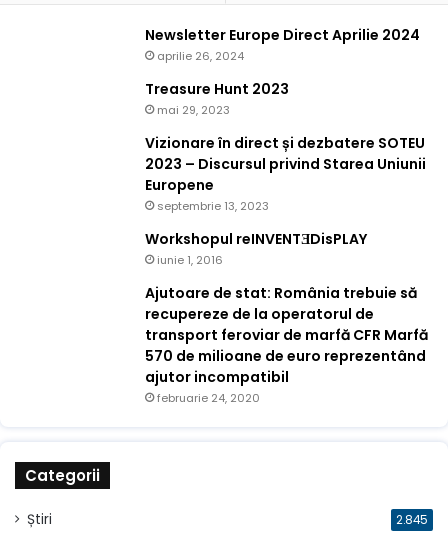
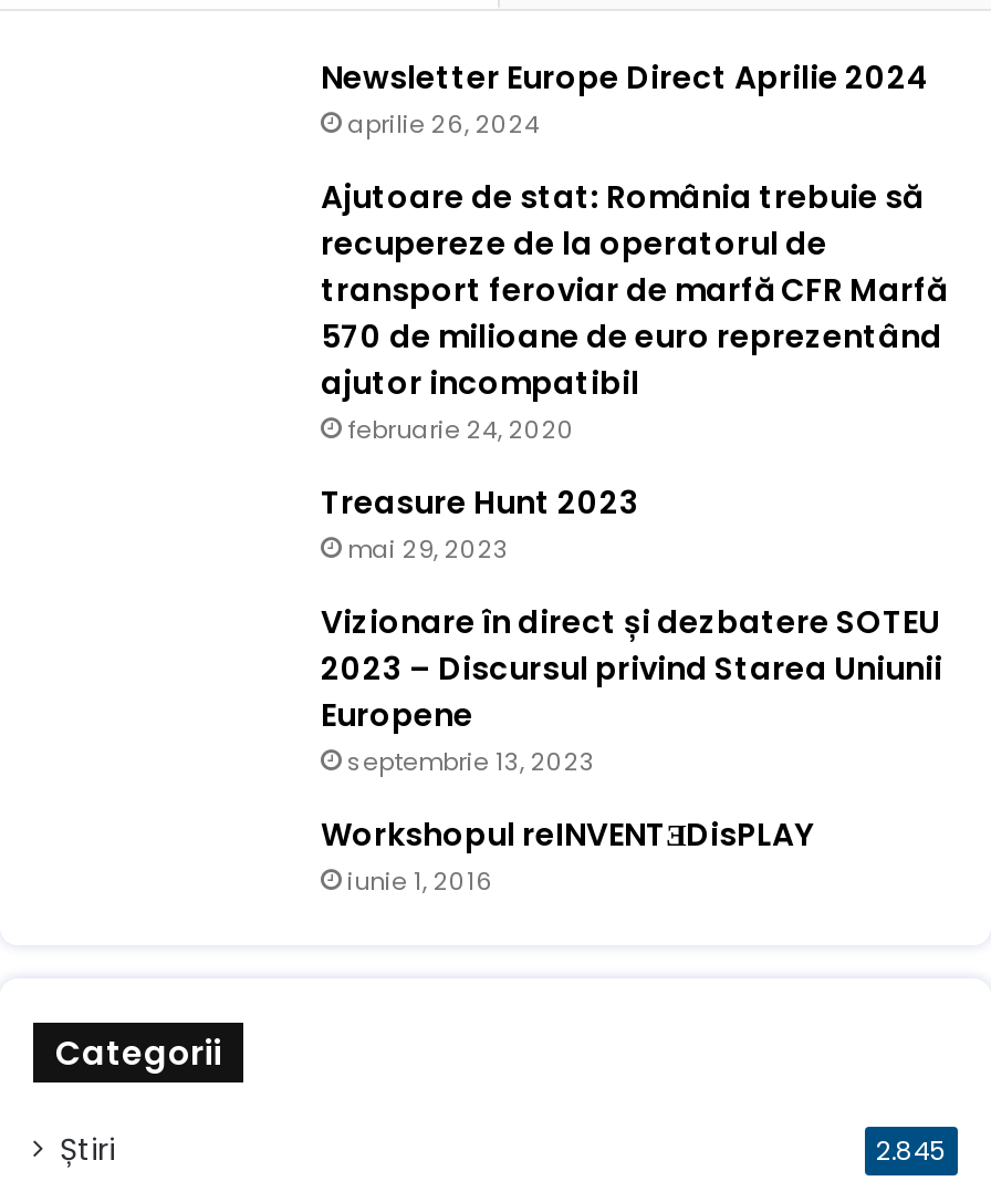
moved [145,79,426,268] -> [321,480,942,898]: Treasure Hunt 2023 | mai 29, 2023 | Vizionare în direct și dezbatere SOTEU | 2023 – Discursul privind Starea Uniunii | Europene | septembrie 13, 2023 | Workshopul reINVENTƎDisPLAY | iunie 1, 2016
moved [145,283,428,406] -> [321,174,947,447]: Ajutoare de stat: România trebuie să | recupereze de la operatorul de | transport feroviar de marfă CFR Marfă | 570 de milioane de euro reprezentând | ajutor incompatibil | februarie 24, 2020

